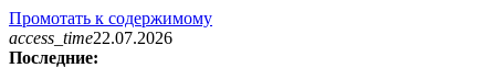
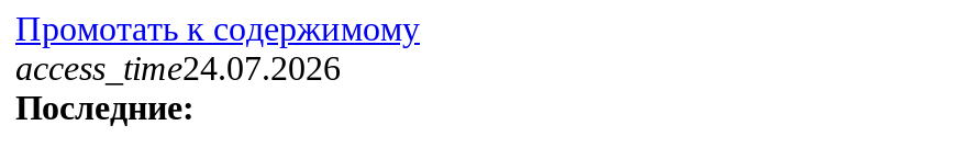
[9,29,172,47] access_time22.07.2026 -> [15,49,341,87] access_time24.07.2026

